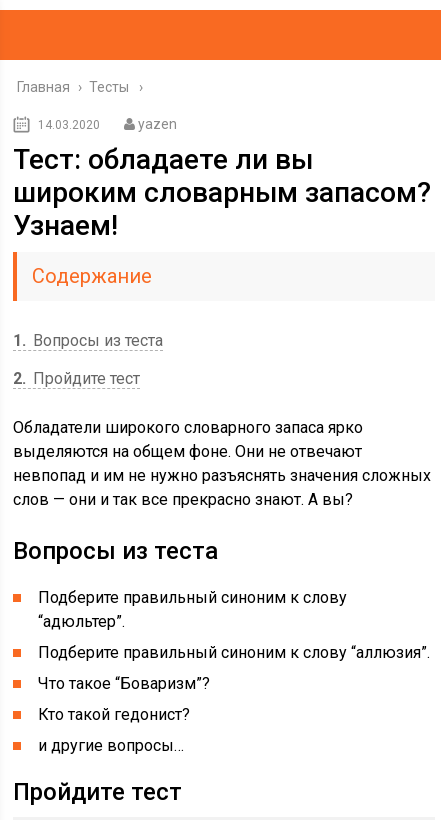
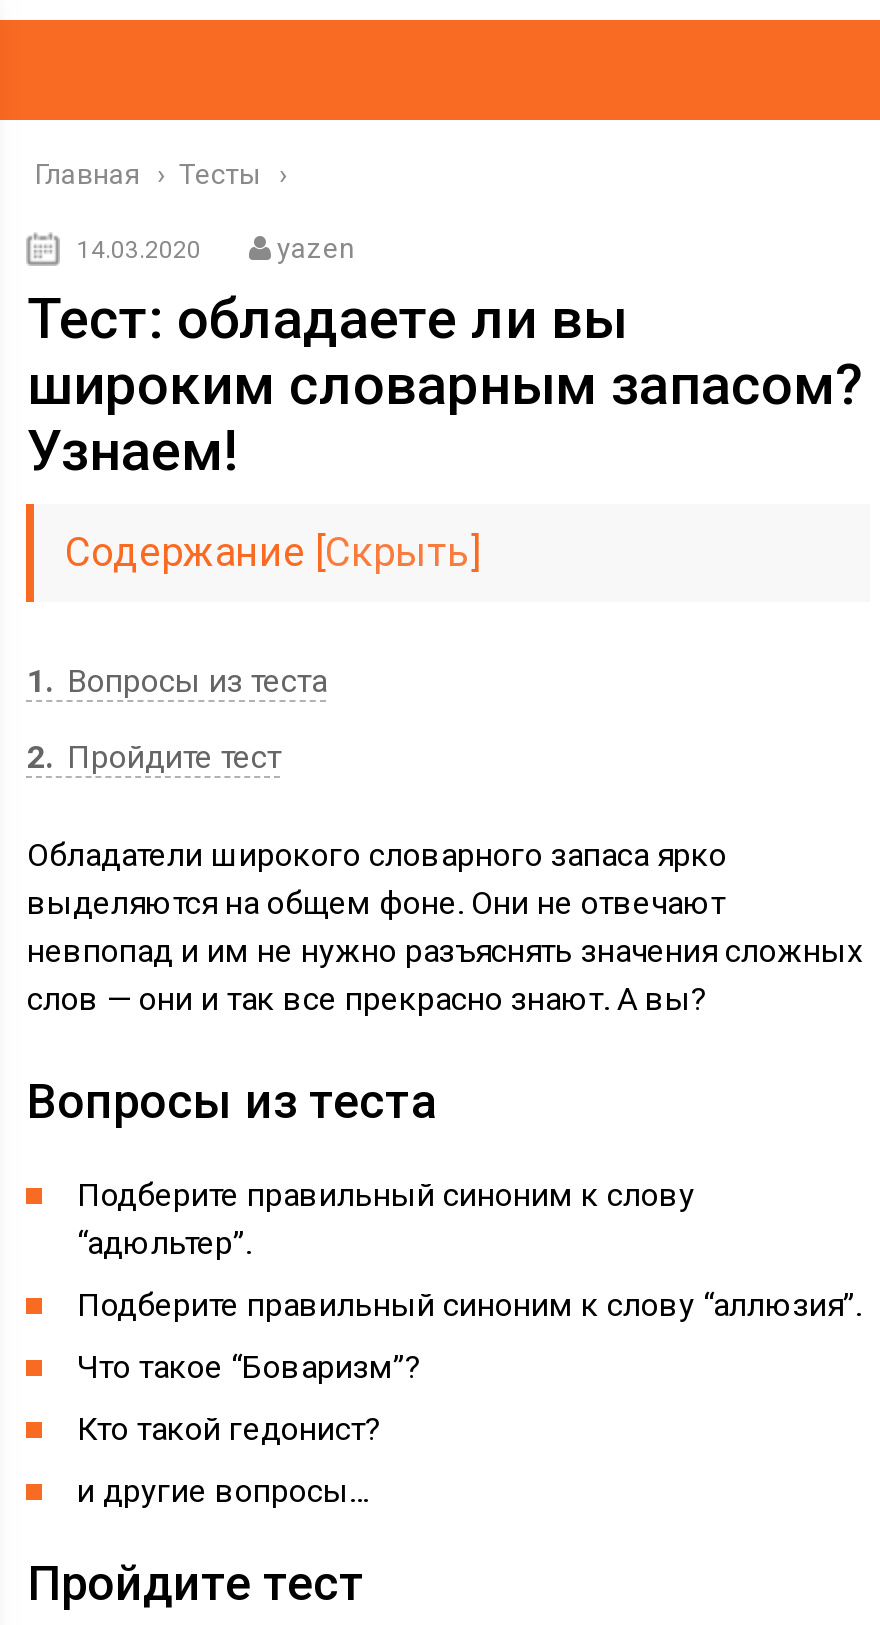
[32,264,152,288] Содержание -> [65,528,483,576] Содержание [Скрыть]

